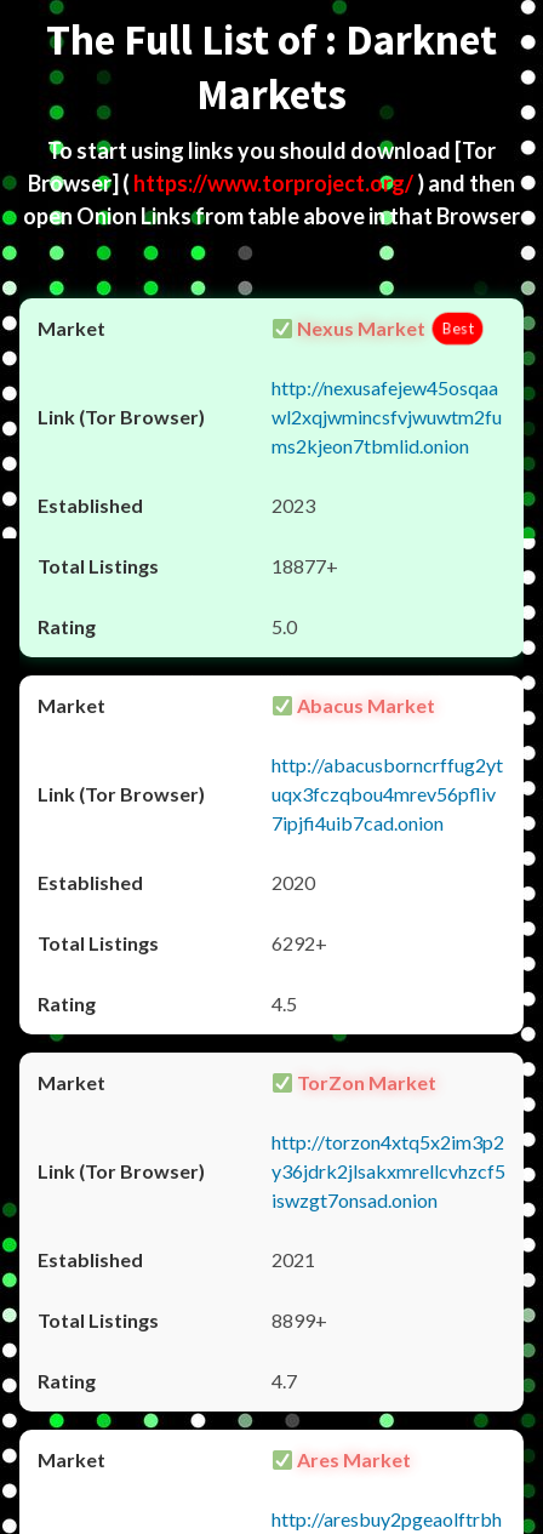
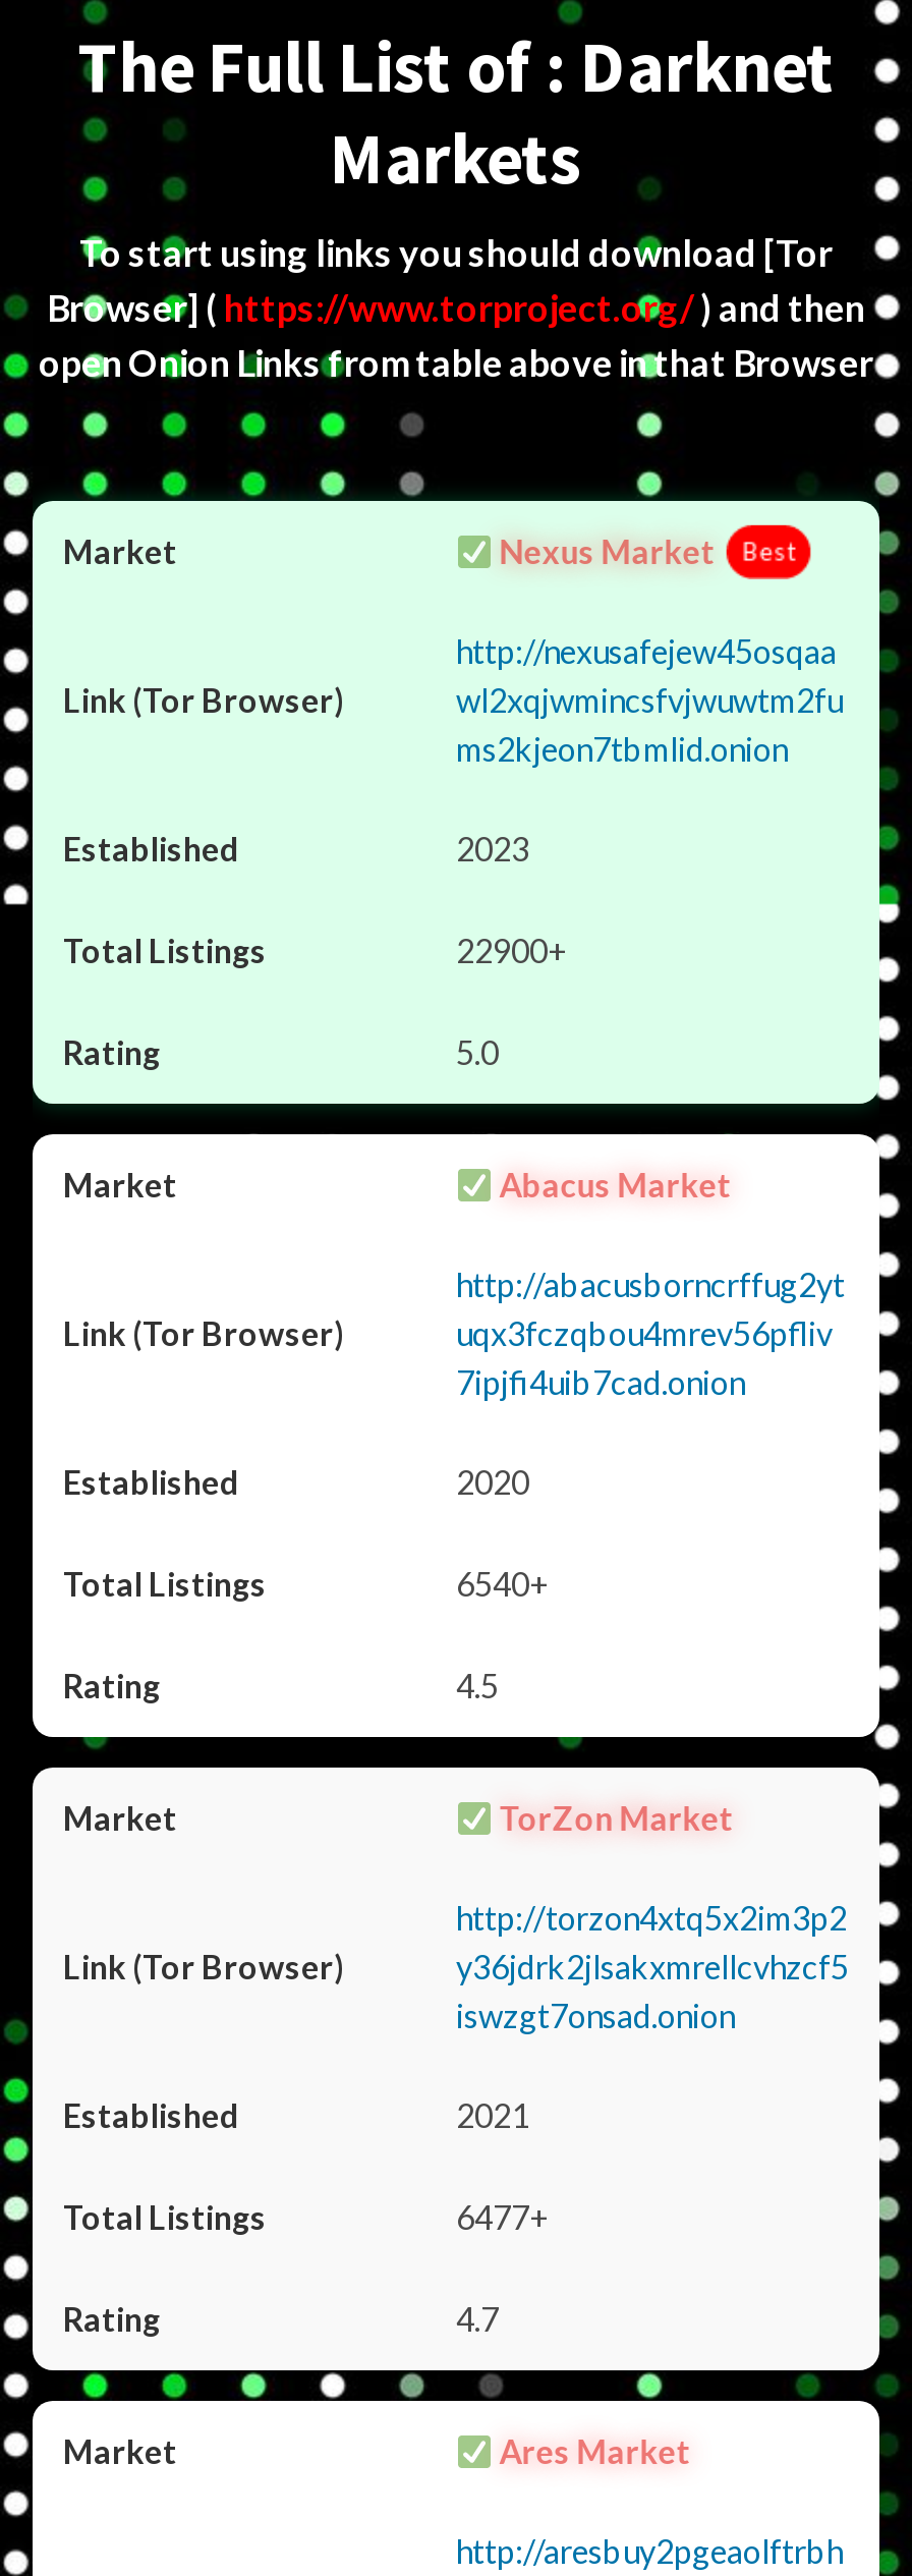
[271,554,338,577] 18877+ -> [456,931,568,969] 22900+
[271,931,327,954] 6292+ -> [456,1564,550,1603] 6540+
[271,1308,327,1331] 8899+ -> [456,2197,550,2236] 6477+

